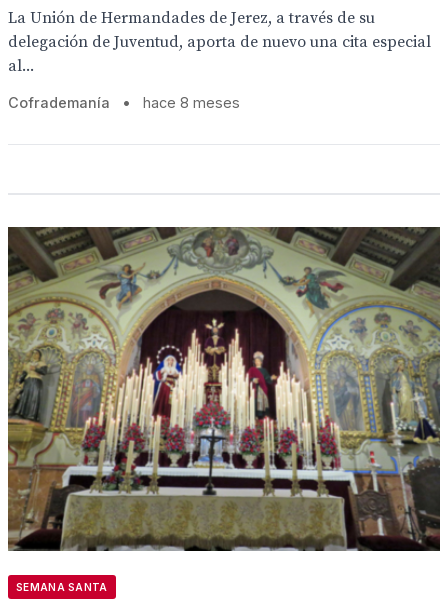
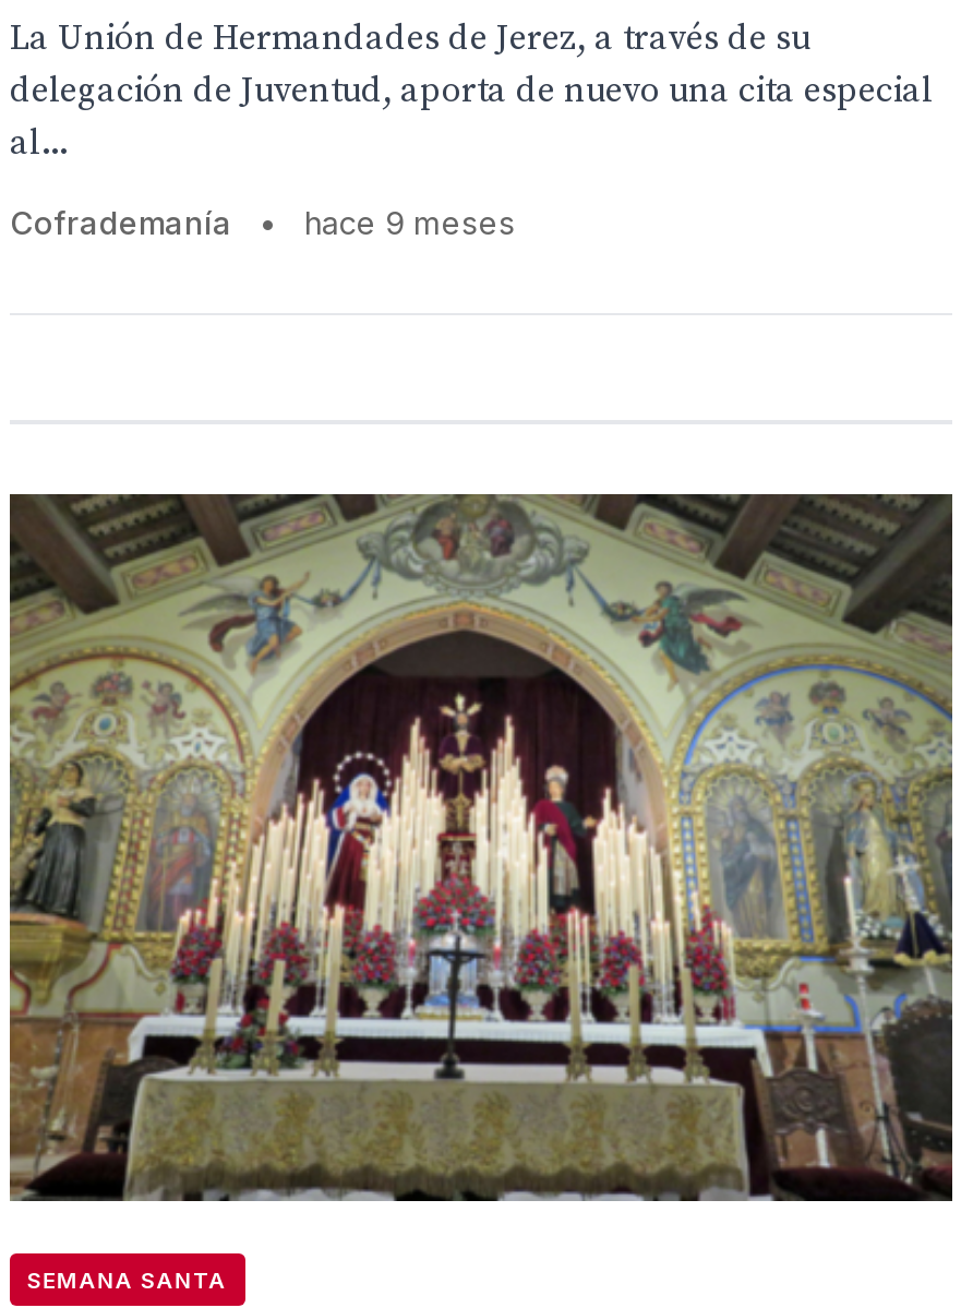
[143,94,240,111] hace 8 meses -> [304,204,516,241] hace 9 meses

